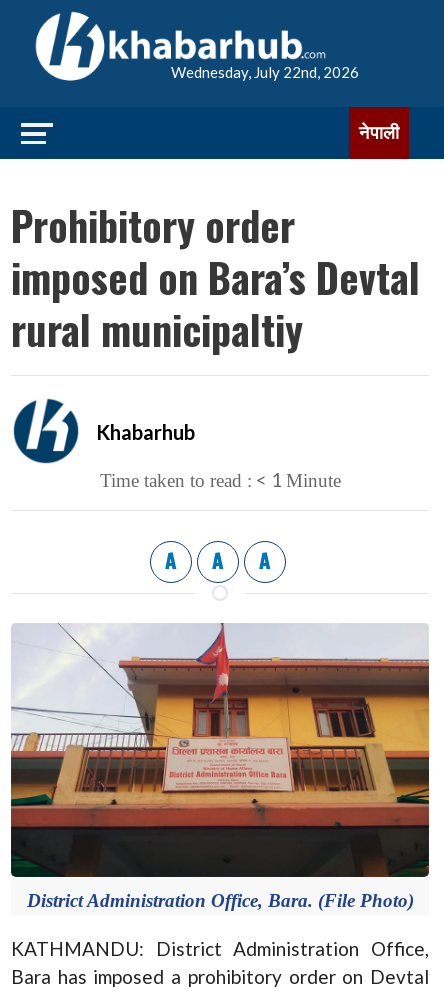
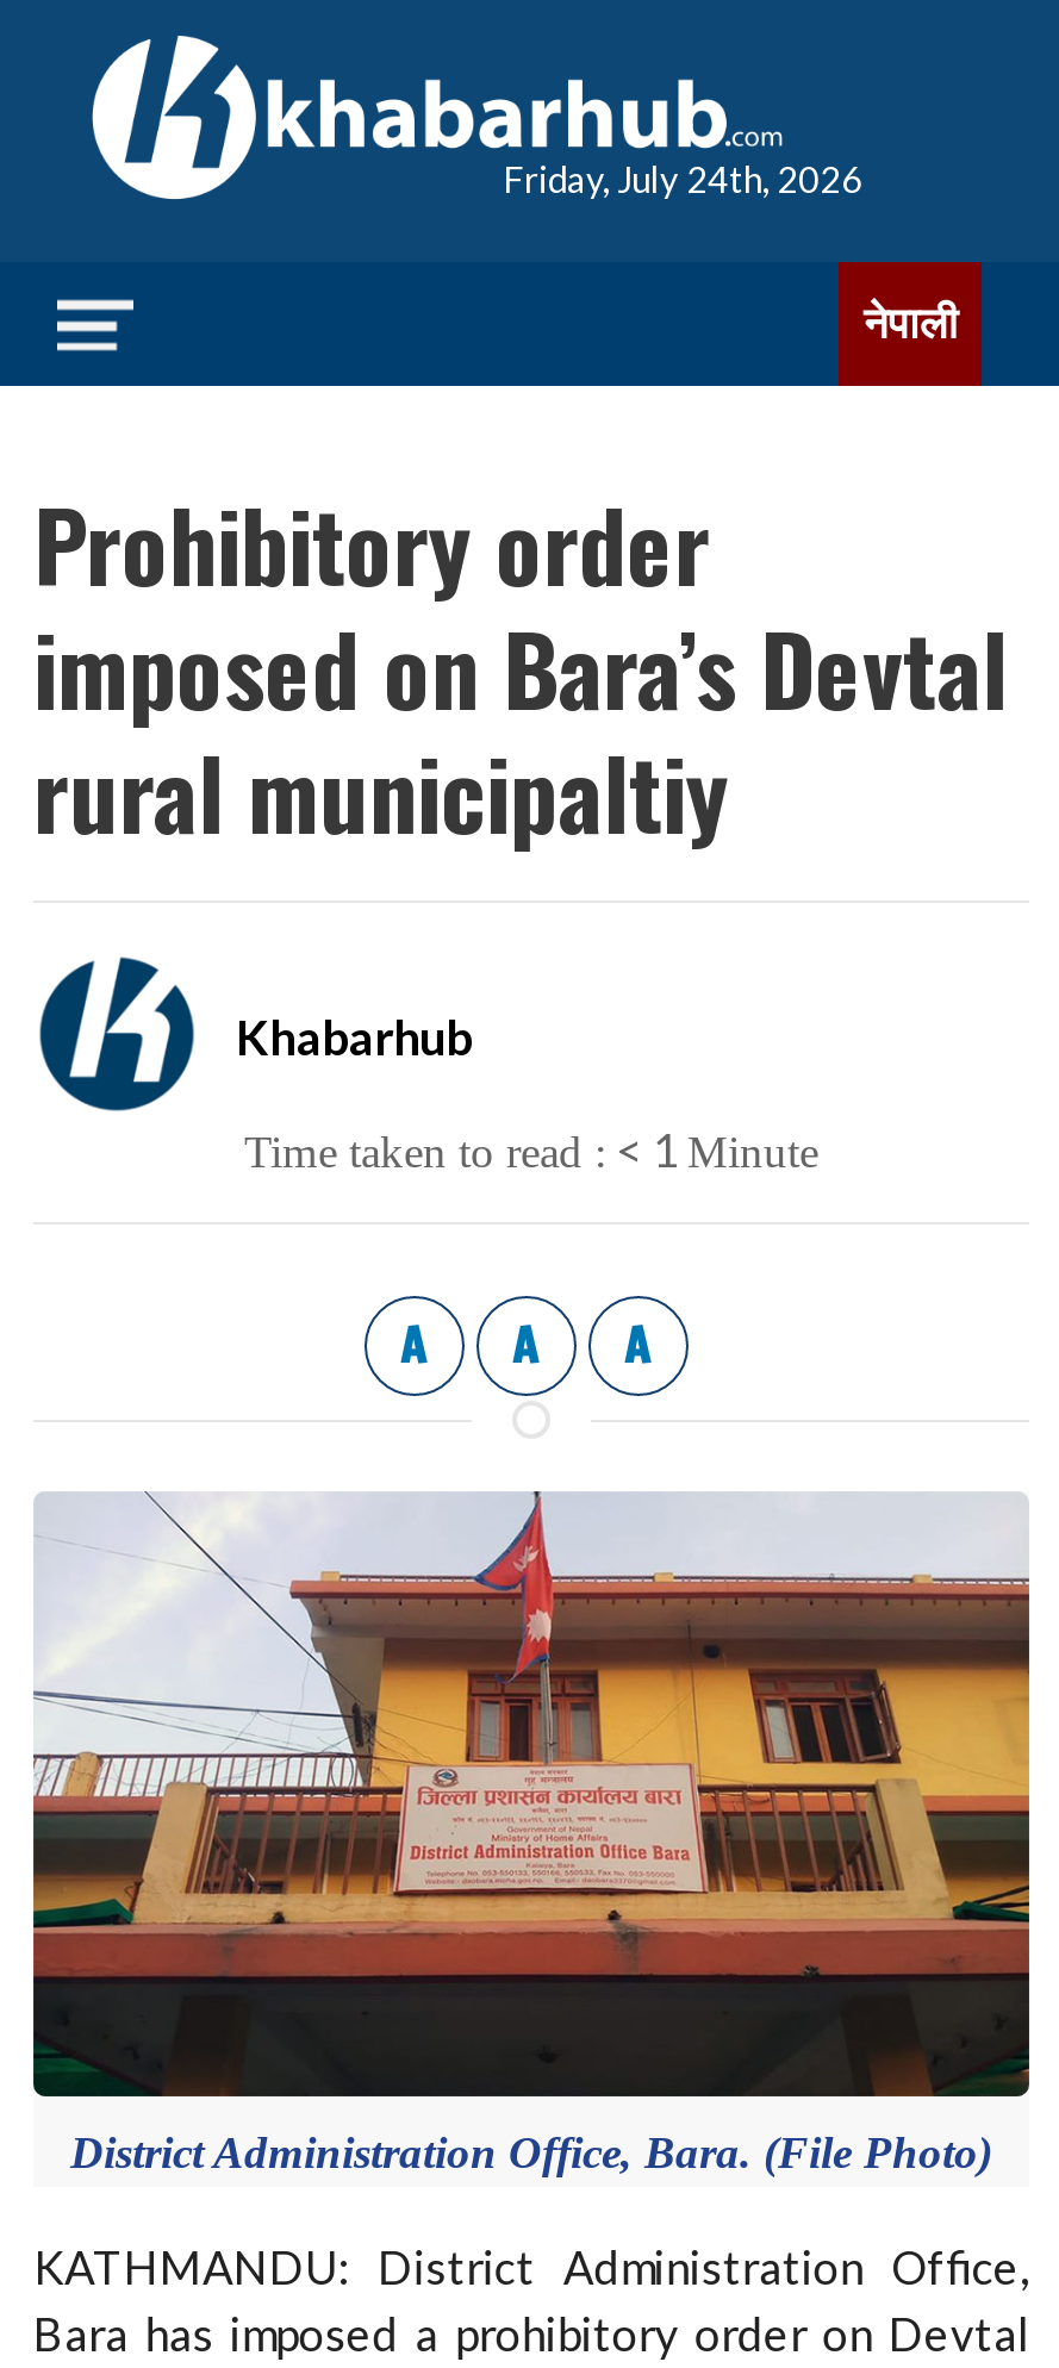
[171,63,359,81] Wednesday, July 22nd, 2026 -> [503,157,862,200] Friday, July 24th, 2026

